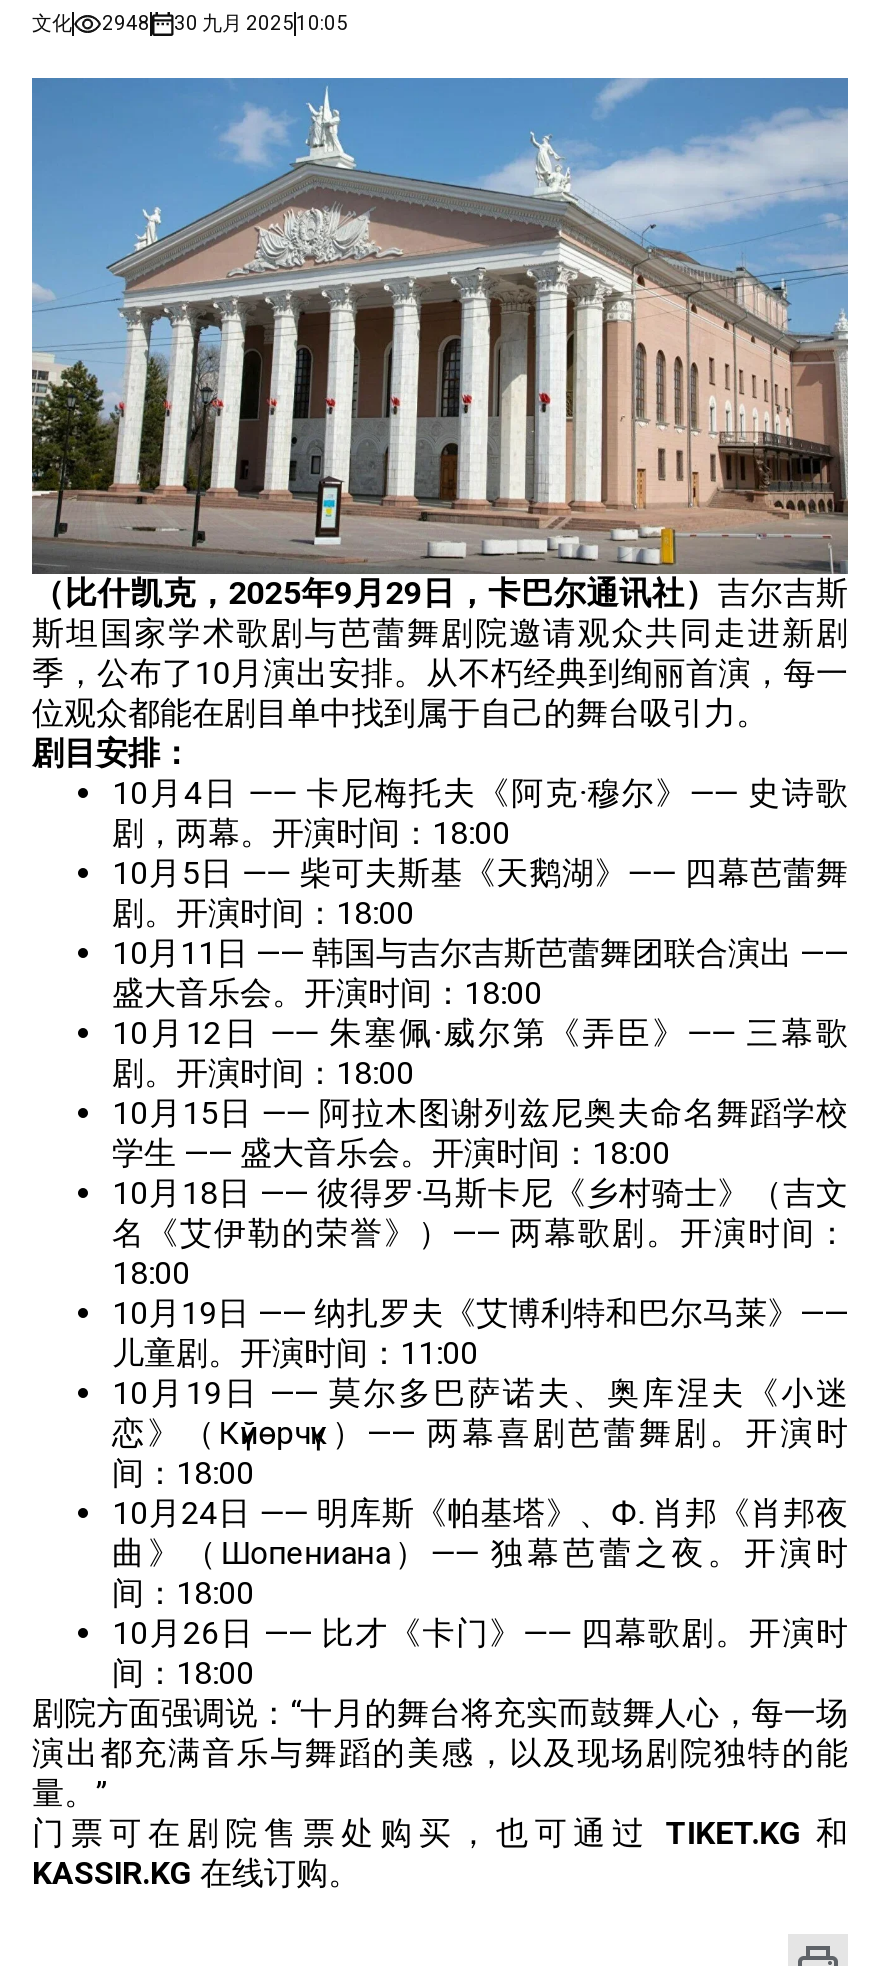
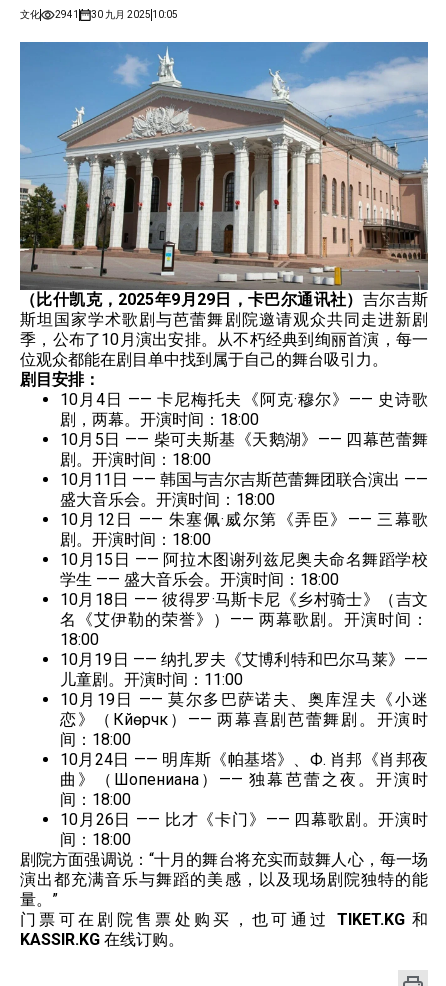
[32,12,348,34] 文化 2948 30 九月 202510:05 -> [20,9,178,20] 文化 2941 30 九月 202510:05

